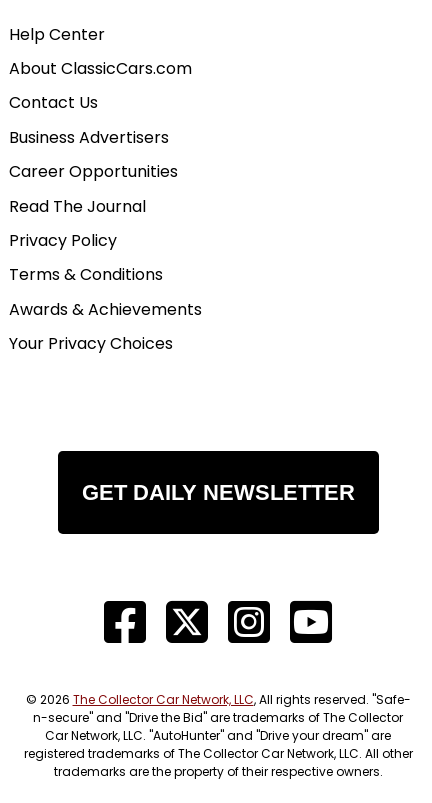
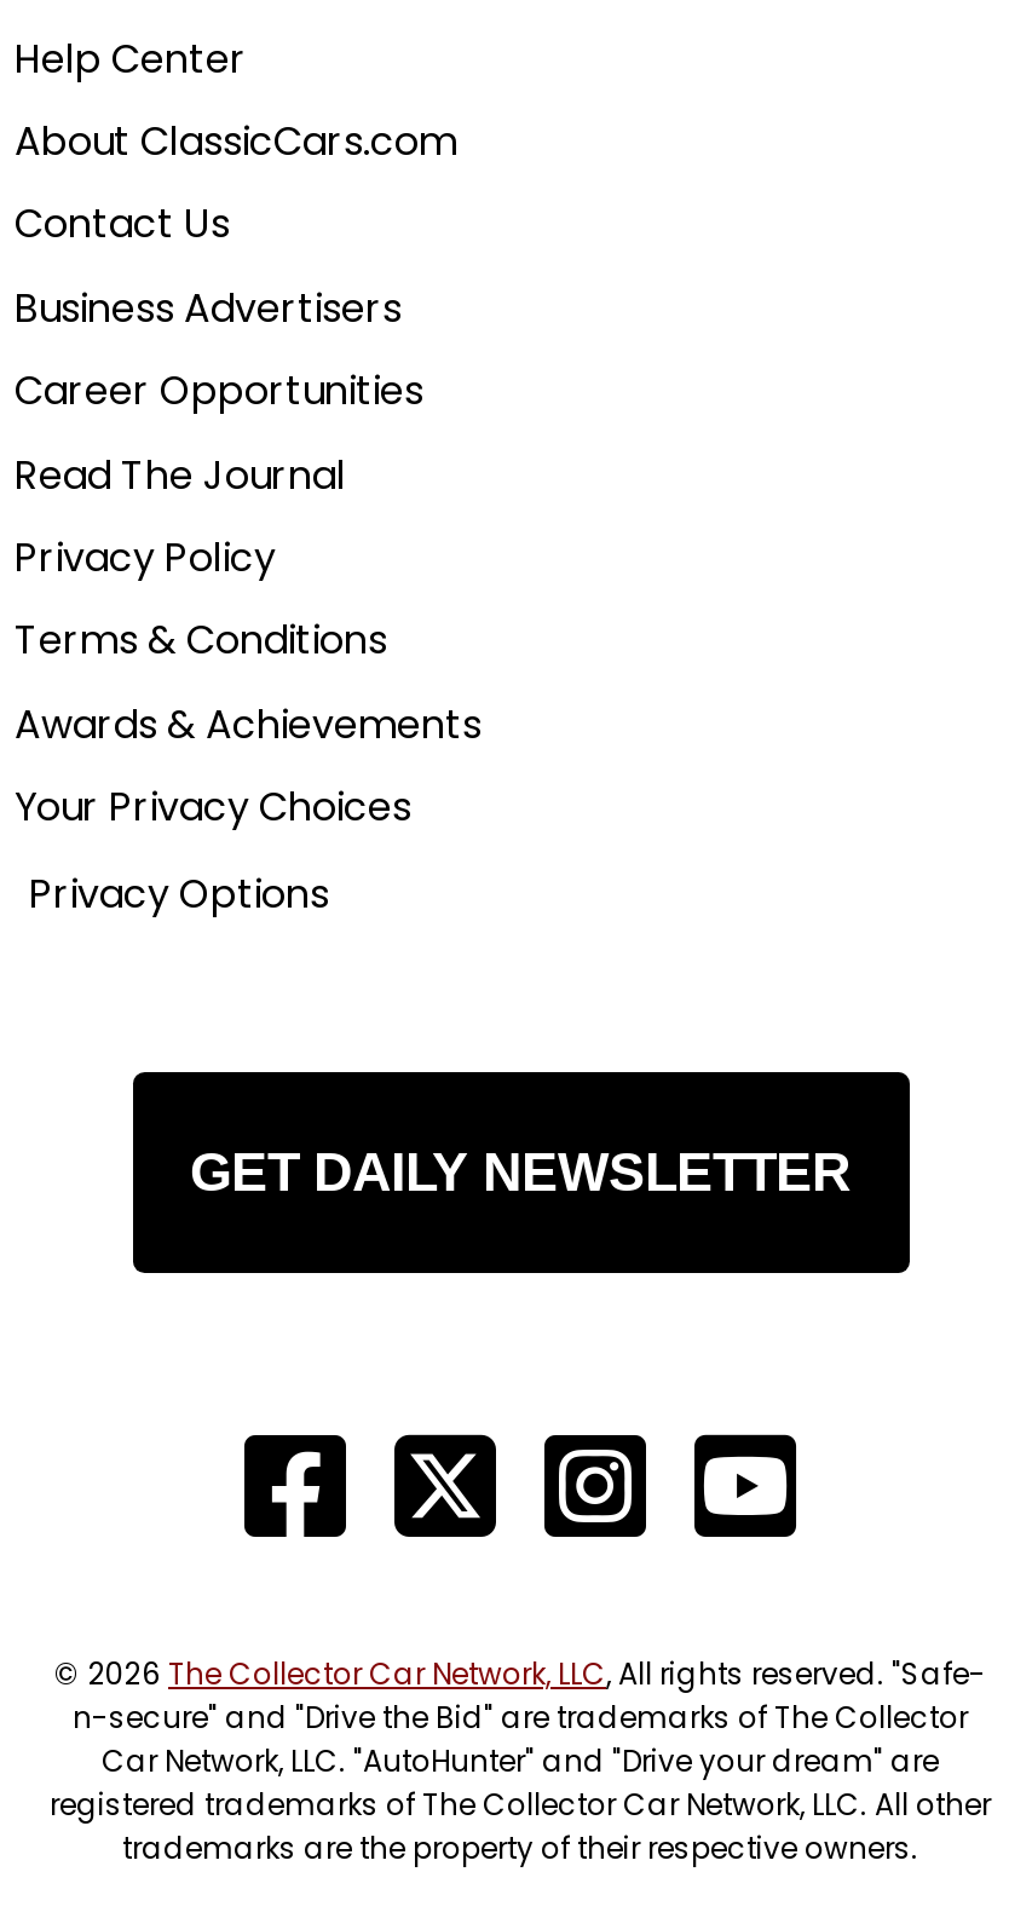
none -> [29,865,329,921] Privacy Options

